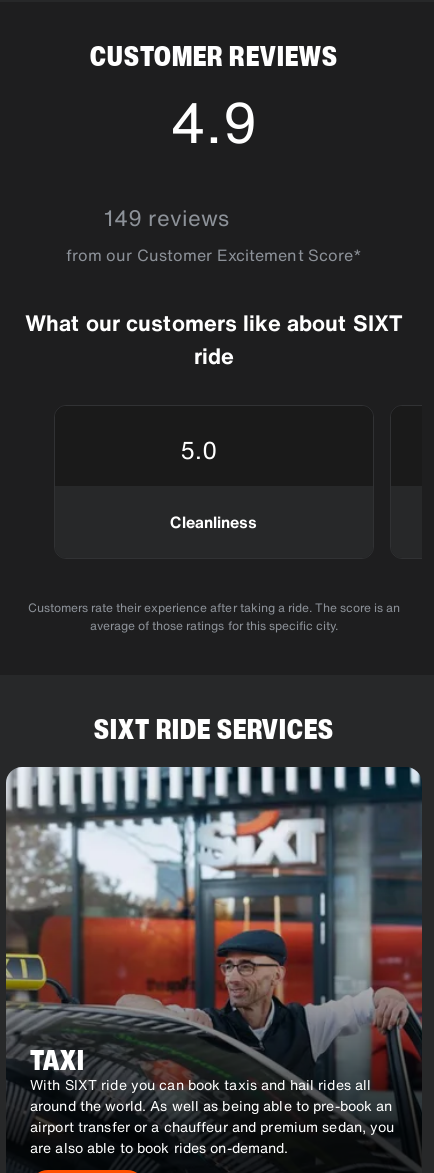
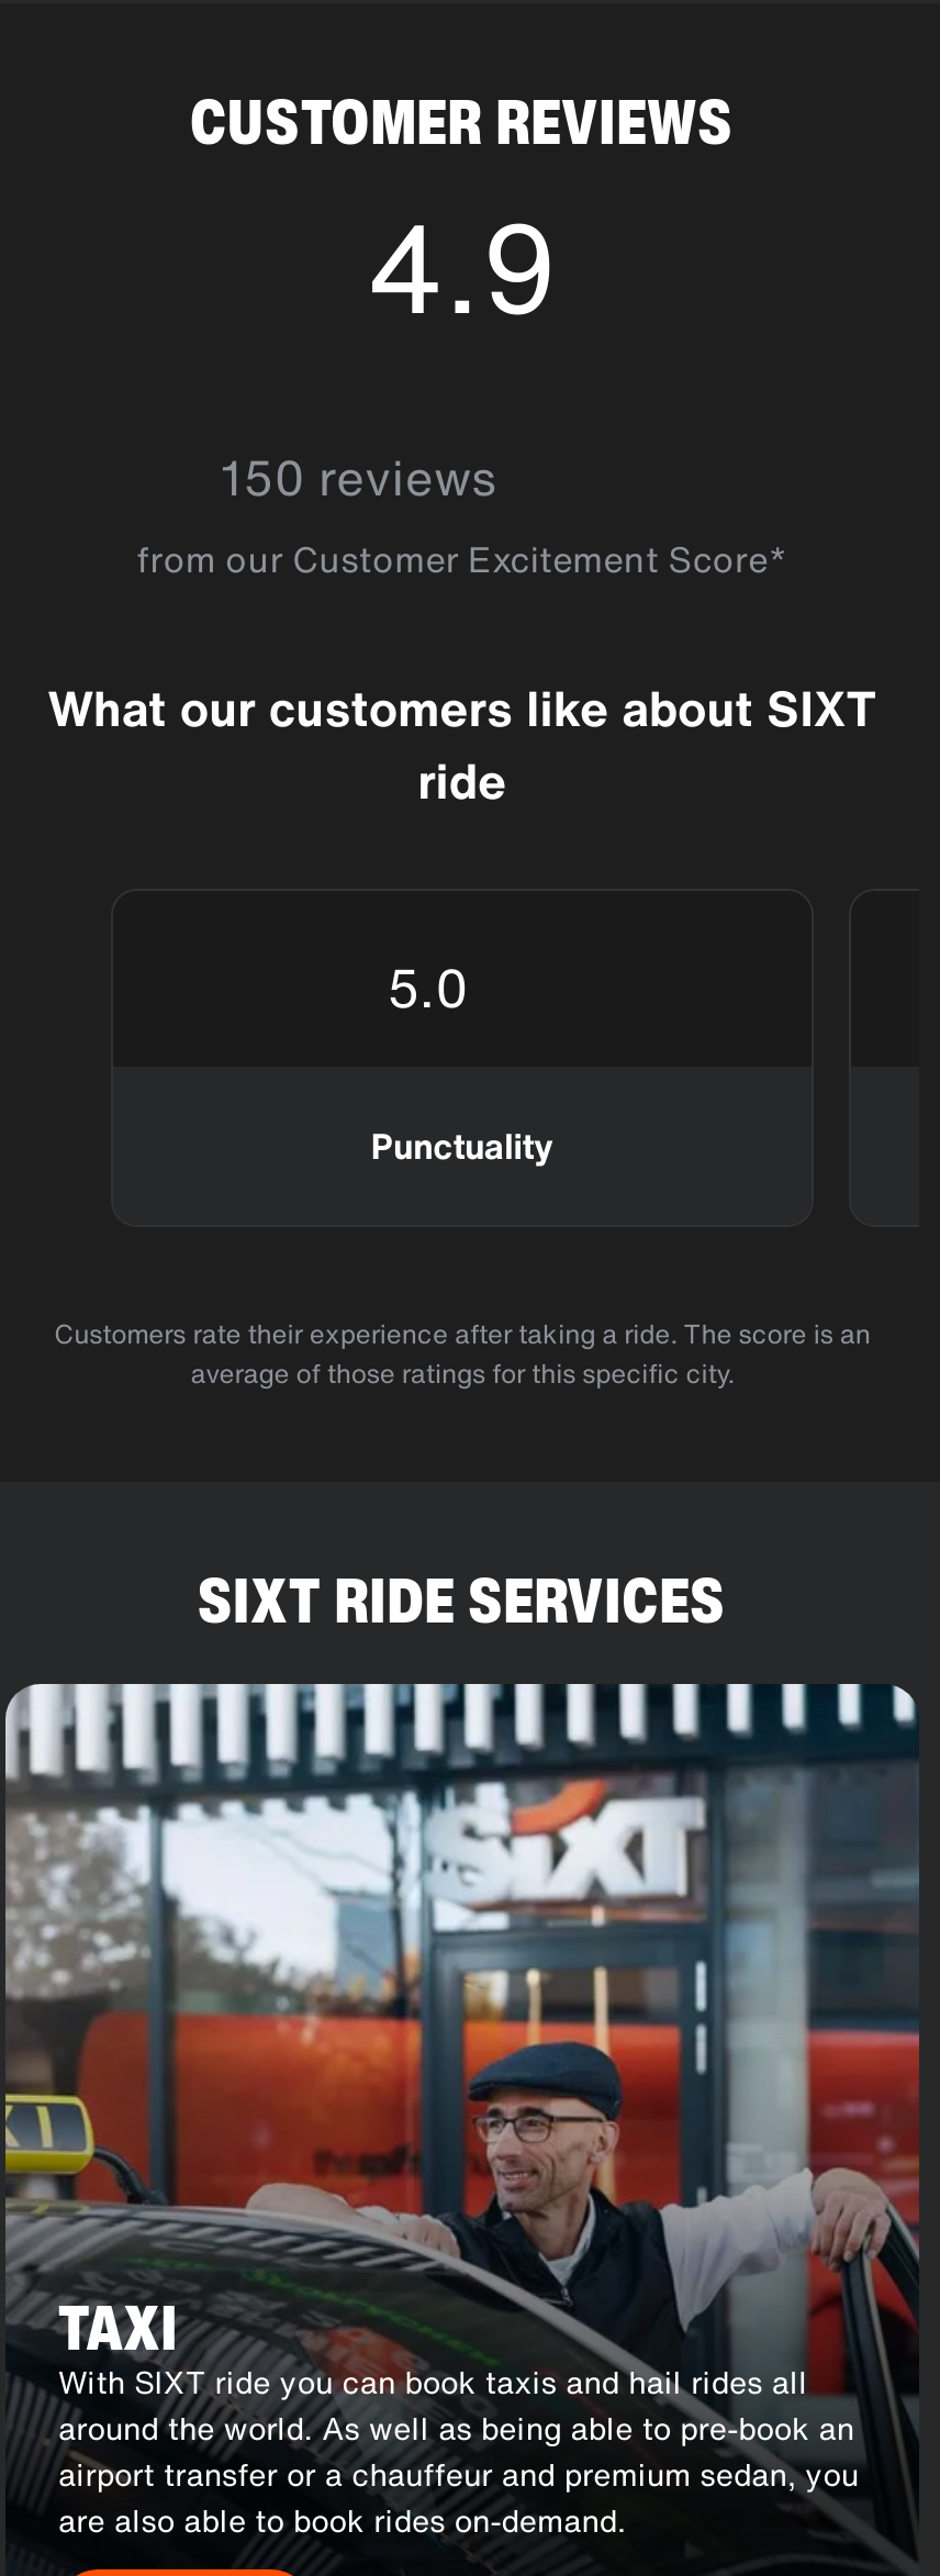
[104,202,229,234] 149 reviews -> [221,443,496,513] 150 reviews
[170,510,258,534] Cleanliness -> [371,1119,554,1172] Punctuality

